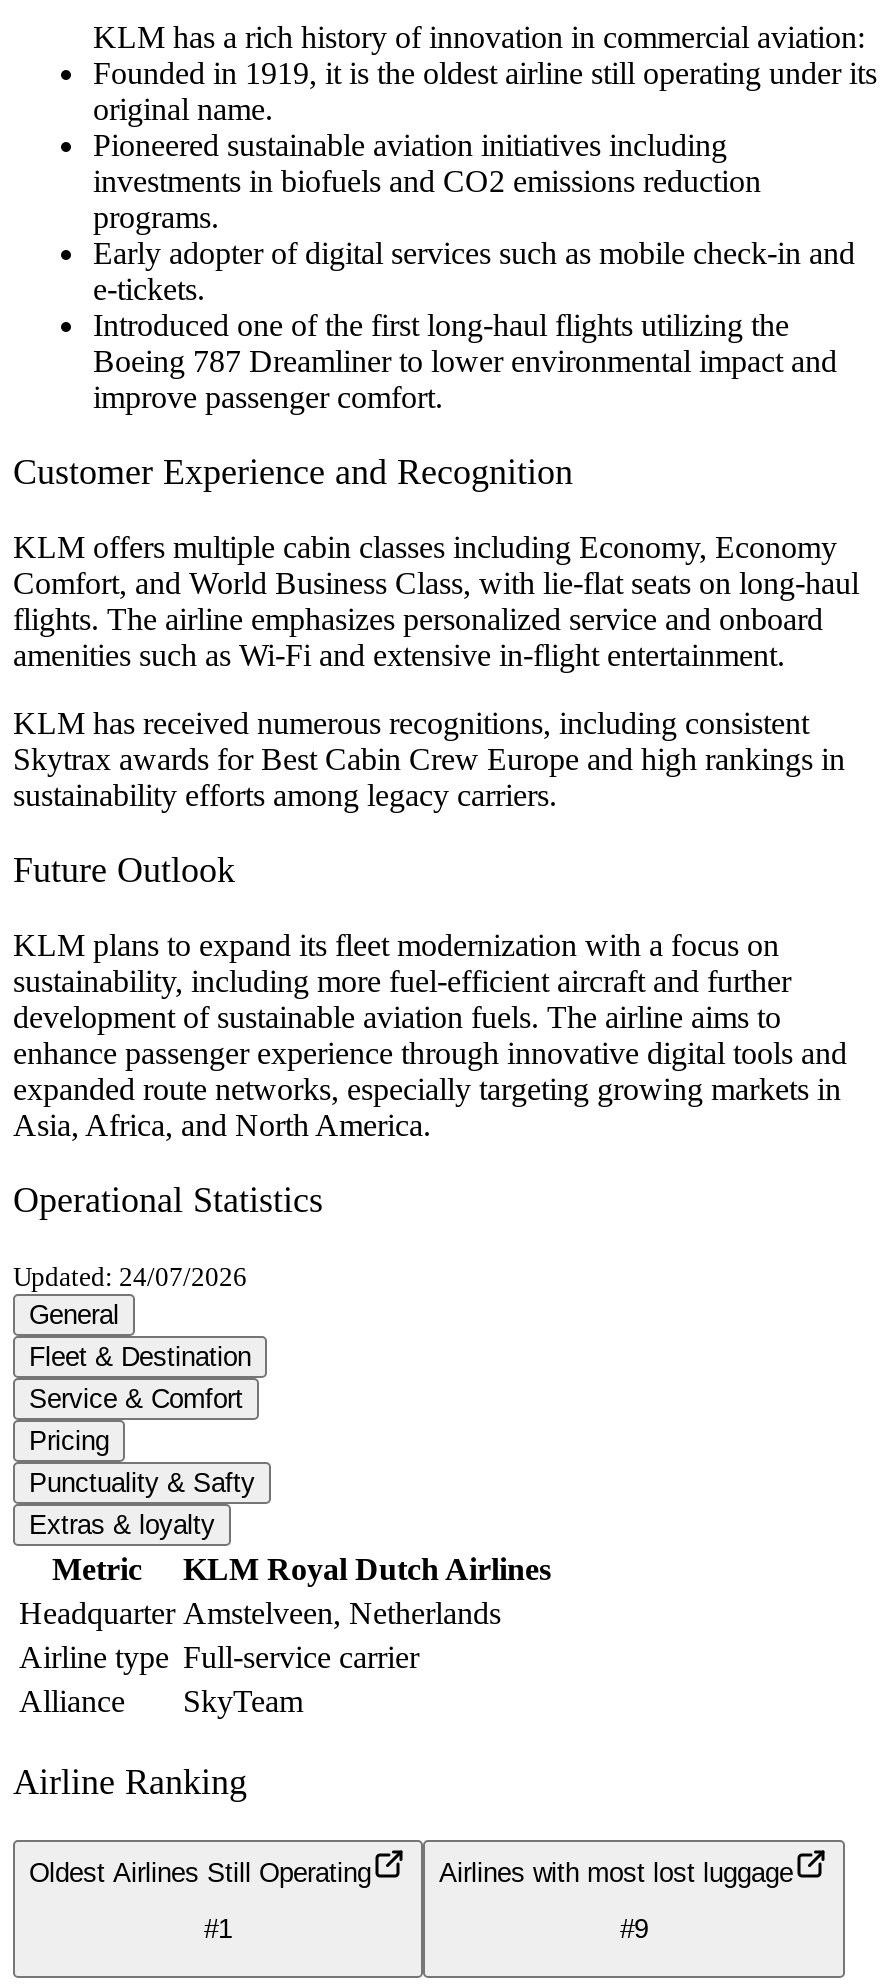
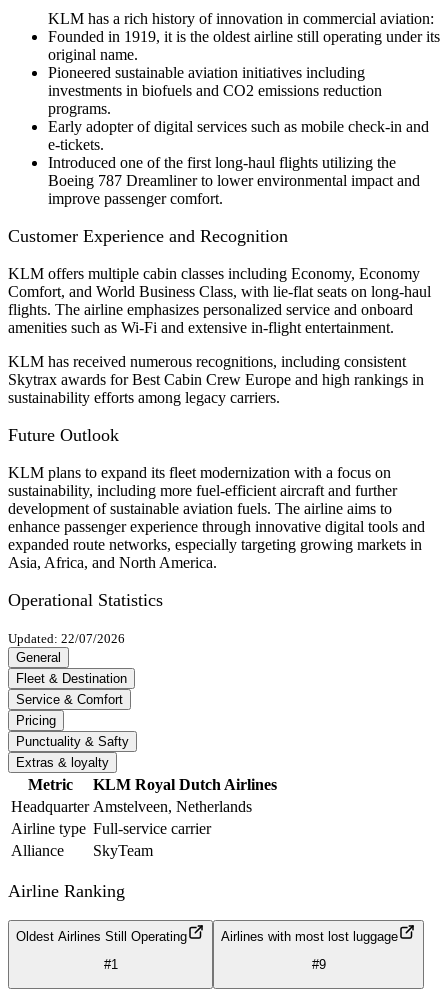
[13,1262,247,1292] Updated: 24/07/2026 -> [8,631,125,646] Updated: 22/07/2026

